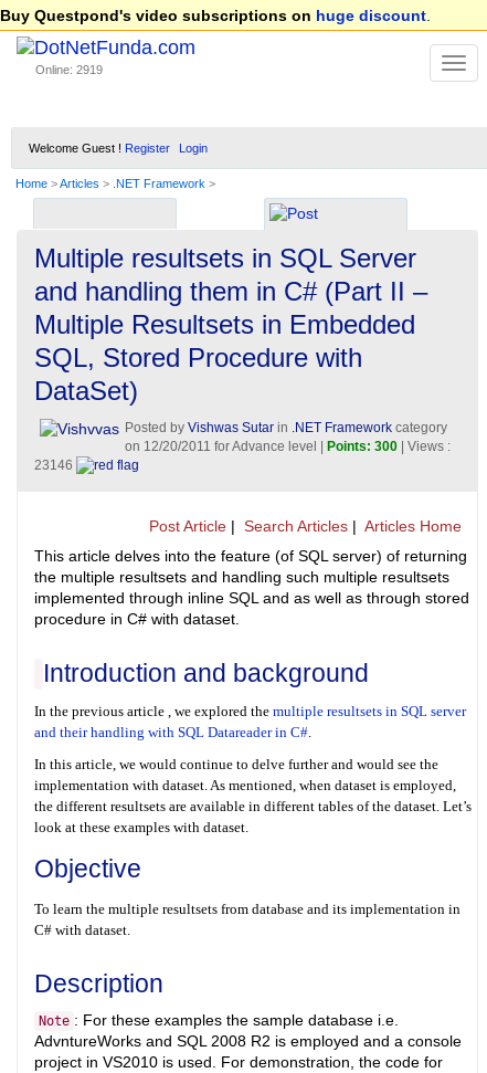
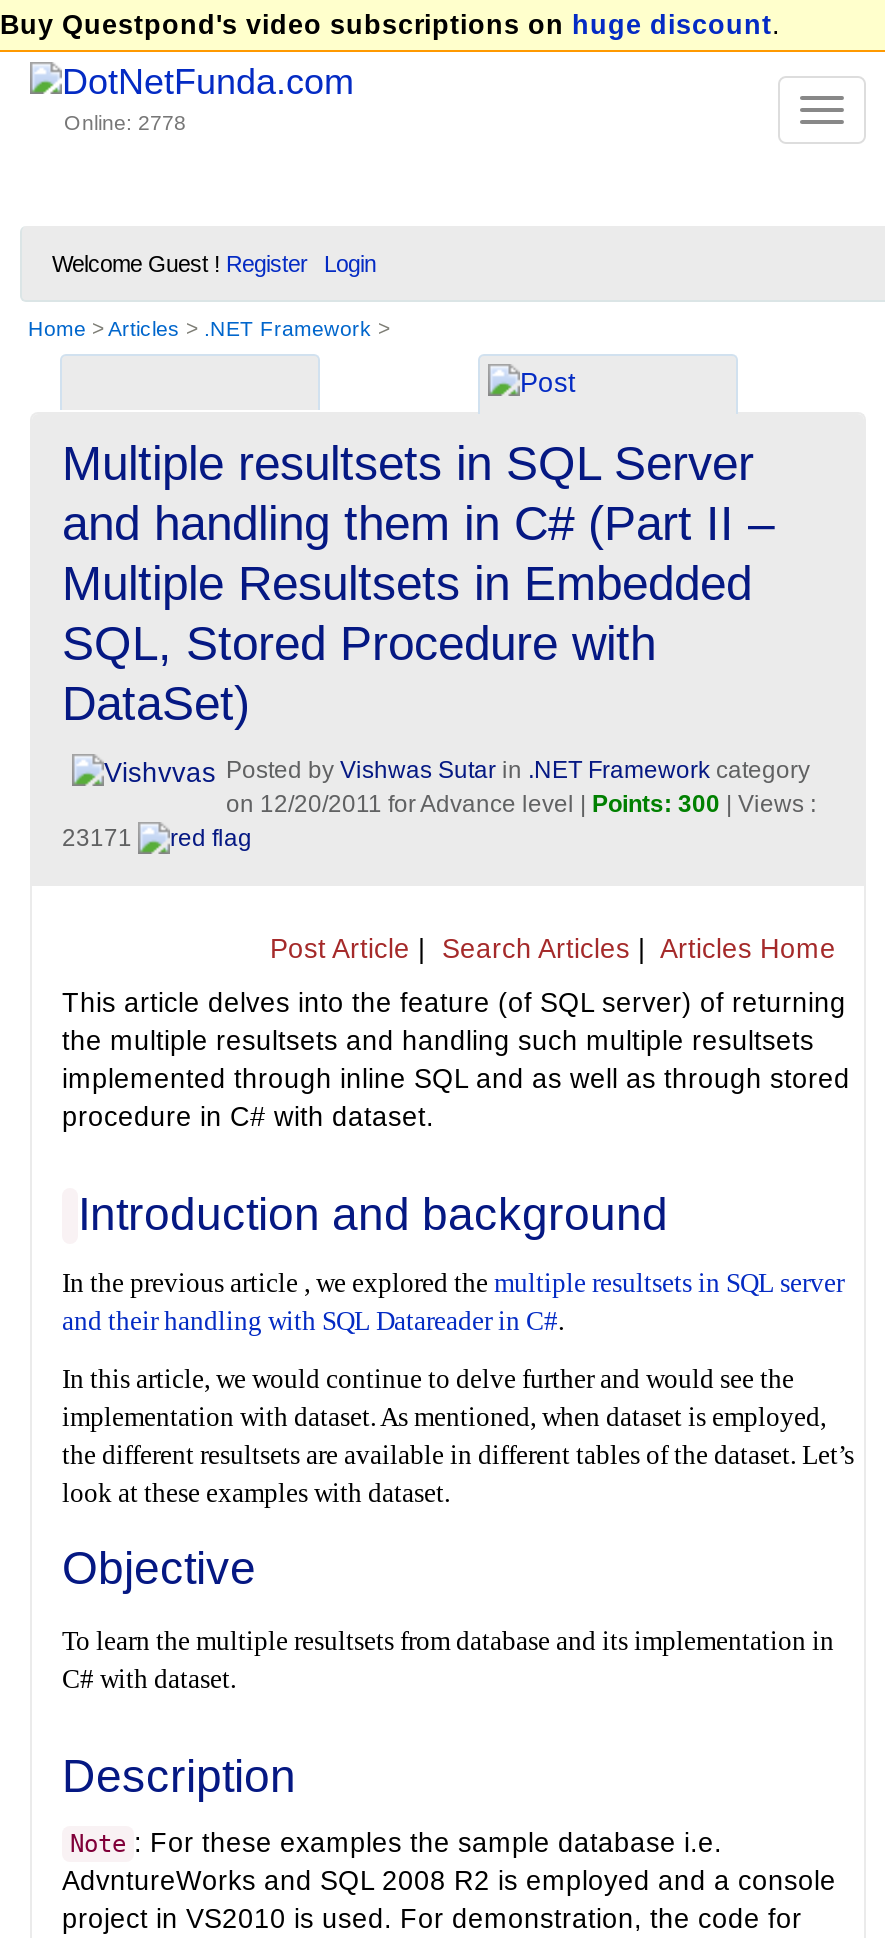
[35,63,103,76] Online: 2919 -> [64,110,186,134] Online: 2778
[34,457,76,473] 23146 -> [62,824,138,852] 23171

